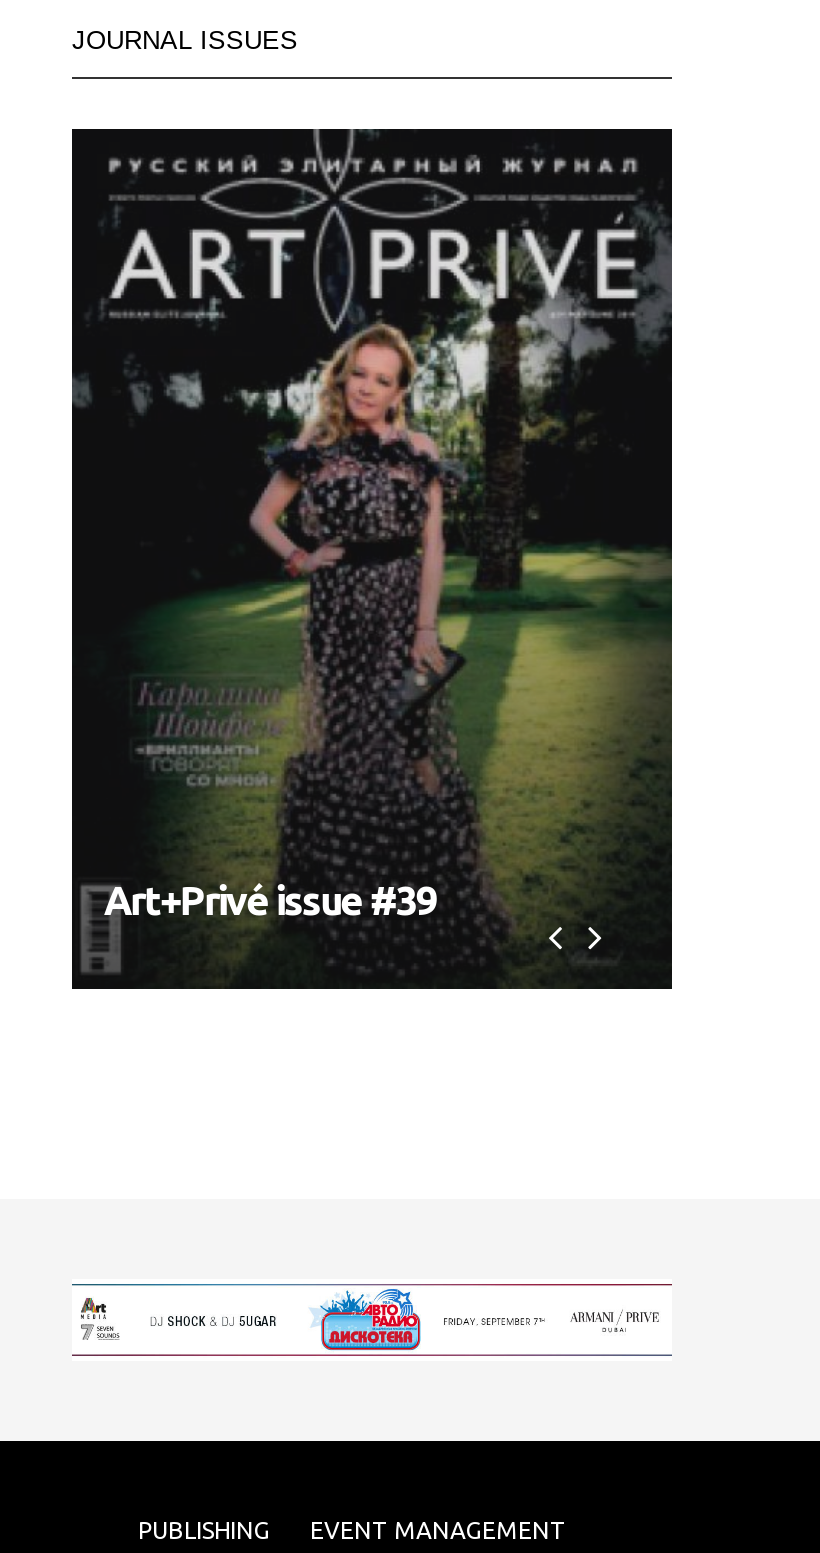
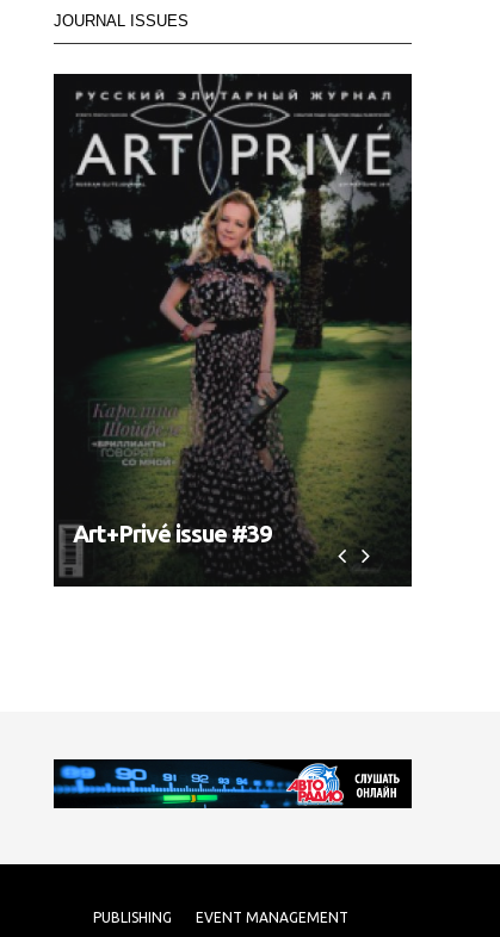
[72,1279,672,1357] [image] -> [53,758,413,809] [image]

